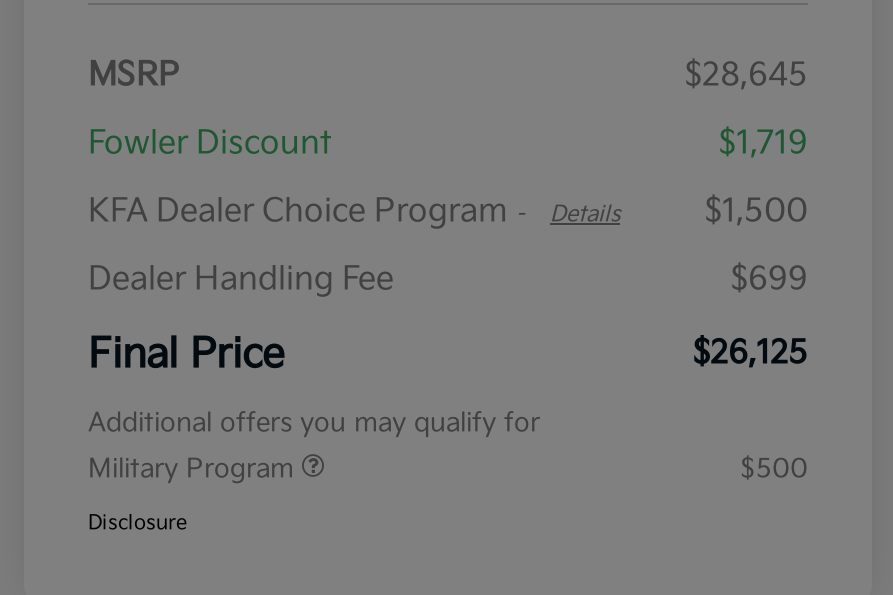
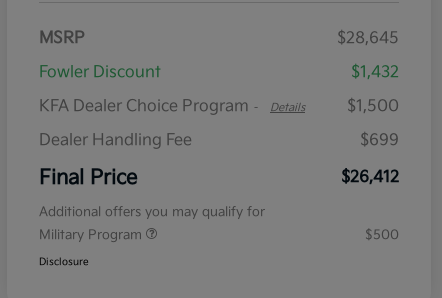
[718,125,808,163] $1,719 -> [351,63,399,82] $1,432
[692,335,808,373] $26,125 -> [341,168,399,187] $26,412

